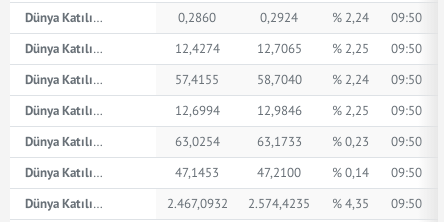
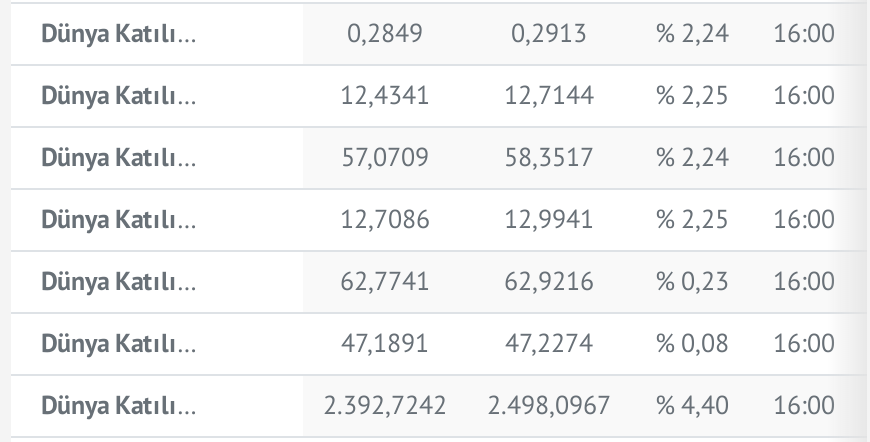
[178,9,216,26] 0,2860 -> [347,16,423,50] 0,2849
[260,9,298,26] 0,2924 -> [511,16,587,50] 0,2913
[391,9,422,26] 09:50 -> [773,16,835,50] 16:00
[174,40,219,57] 12,4274 -> [340,78,430,112] 12,4341
[256,40,301,57] 12,7065 -> [504,78,594,112] 12,7144
[391,40,422,57] 09:50 -> [773,78,835,112] 16:00
[175,71,219,88] 57,4155 -> [341,140,429,174] 57,0709
[256,71,301,88] 58,7040 -> [504,140,594,174] 58,3517
[391,71,422,88] 09:50 -> [773,140,835,174] 16:00
[174,102,219,119] 12,6994 -> [340,202,430,236] 12,7086
[256,102,301,119] 12,9846 -> [504,202,594,236] 12,9941
[391,102,422,119] 09:50 -> [773,202,835,236] 16:00
[174,133,219,150] 63,0254 -> [340,264,430,298] 62,7741
[256,133,301,150] 63,1733 -> [504,264,594,298] 62,9216
[391,133,422,150] 09:50 -> [773,264,835,298] 16:00
[175,164,219,181] 47,1453 -> [341,326,429,360] 47,1891
[257,164,301,181] 47,2100 -> [505,326,593,360] 47,2274
[332,164,369,181] % 0,14 -> [655,326,729,360] % 0,08
[391,164,422,181] 09:50 -> [773,326,835,360] 16:00
[166,195,227,212] 2.467,0932 -> [323,388,447,422] 2.392,7242
[248,195,310,212] 2.574,4235 -> [487,388,611,422] 2.498,0967
[332,195,369,212] % 4,35 -> [655,388,729,422] % 4,40
[391,195,422,212] 09:50 -> [773,388,835,422] 16:00

